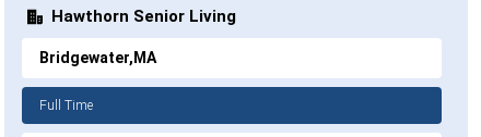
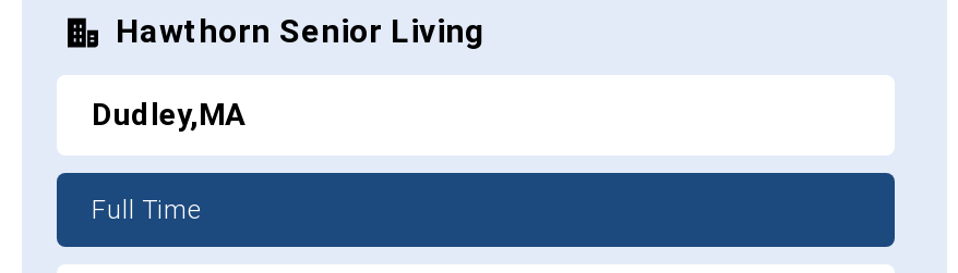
[39,49,156,66] Bridgewater,MA -> [92,97,244,132] Dudley,MA

